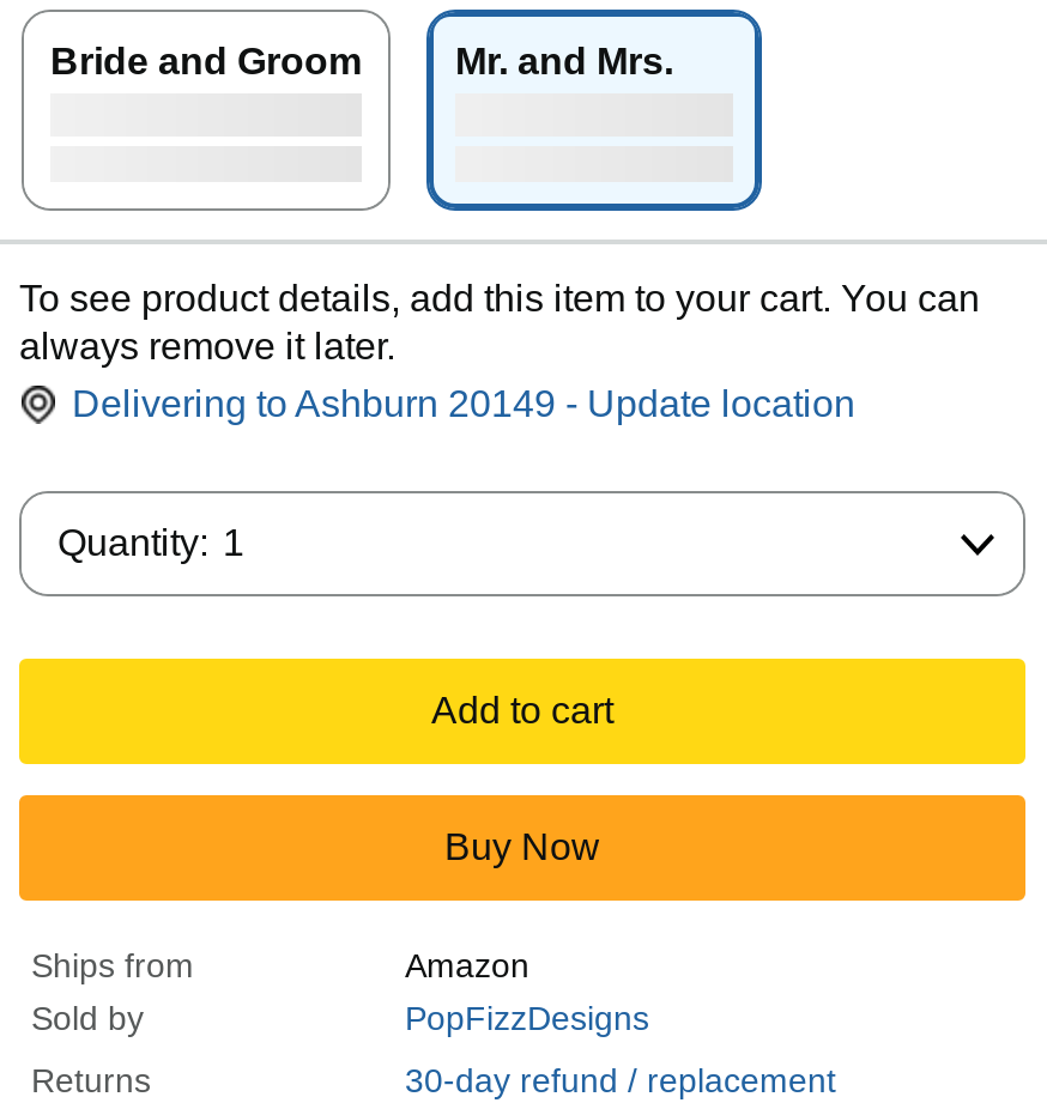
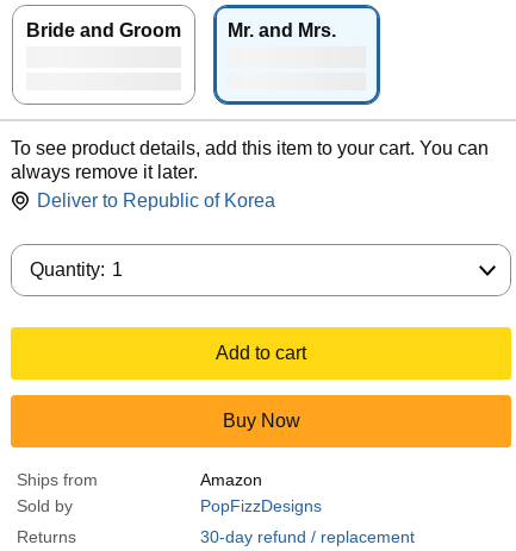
[72,383,855,423] Delivering to Ashburn 20149 - Update location -> [37,190,275,210] Deliver to Republic of Korea

